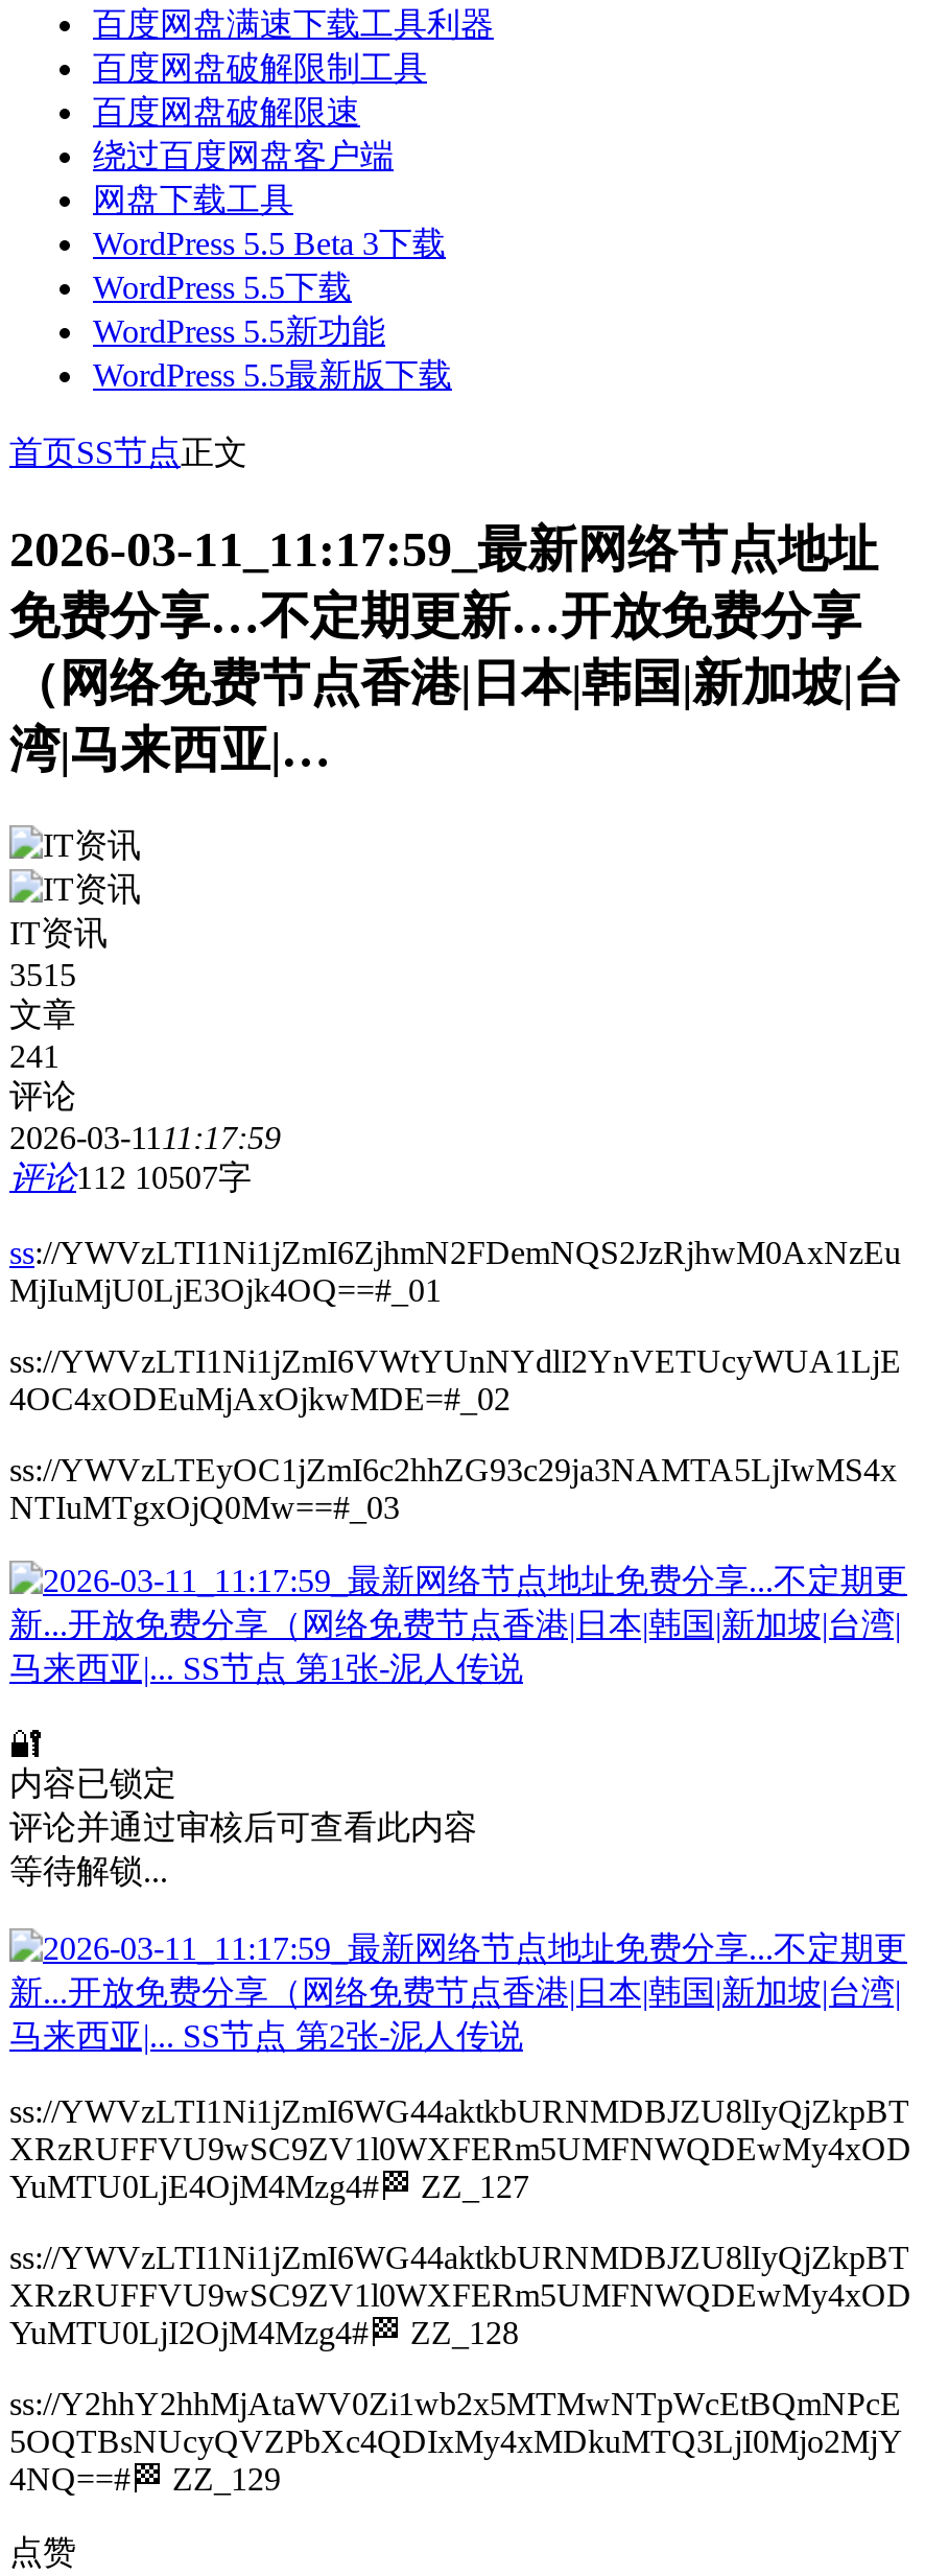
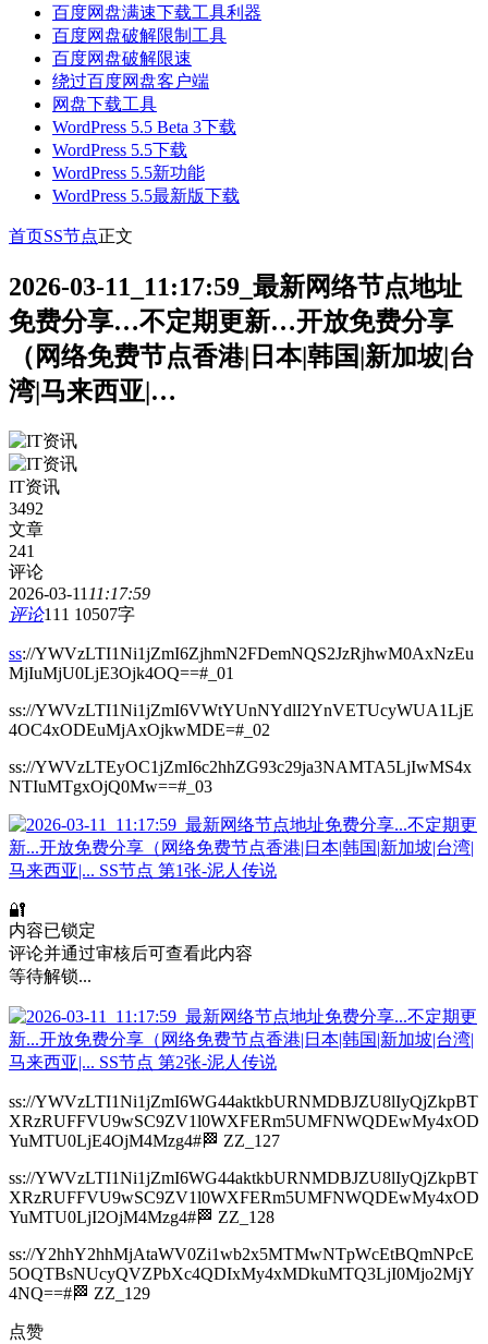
[9,957,76,993] 3515 -> [9,500,44,518] 3492
[9,1160,252,1196] 评论112 10507字 -> [9,605,135,624] 评论111 10507字

